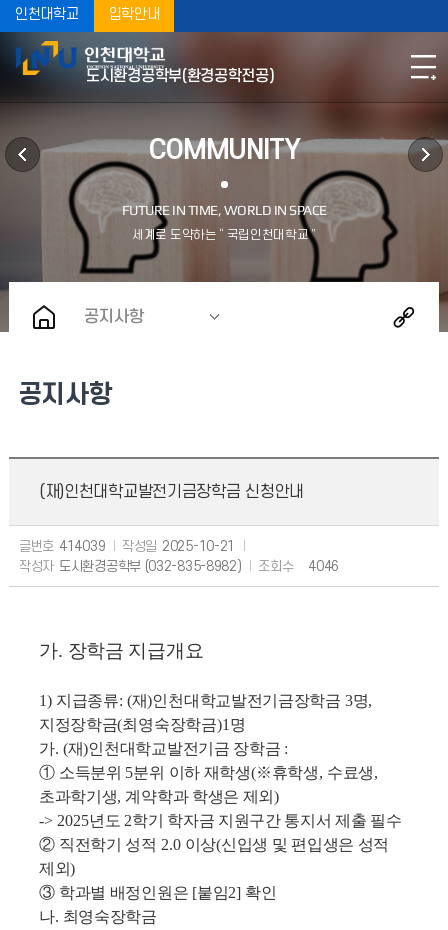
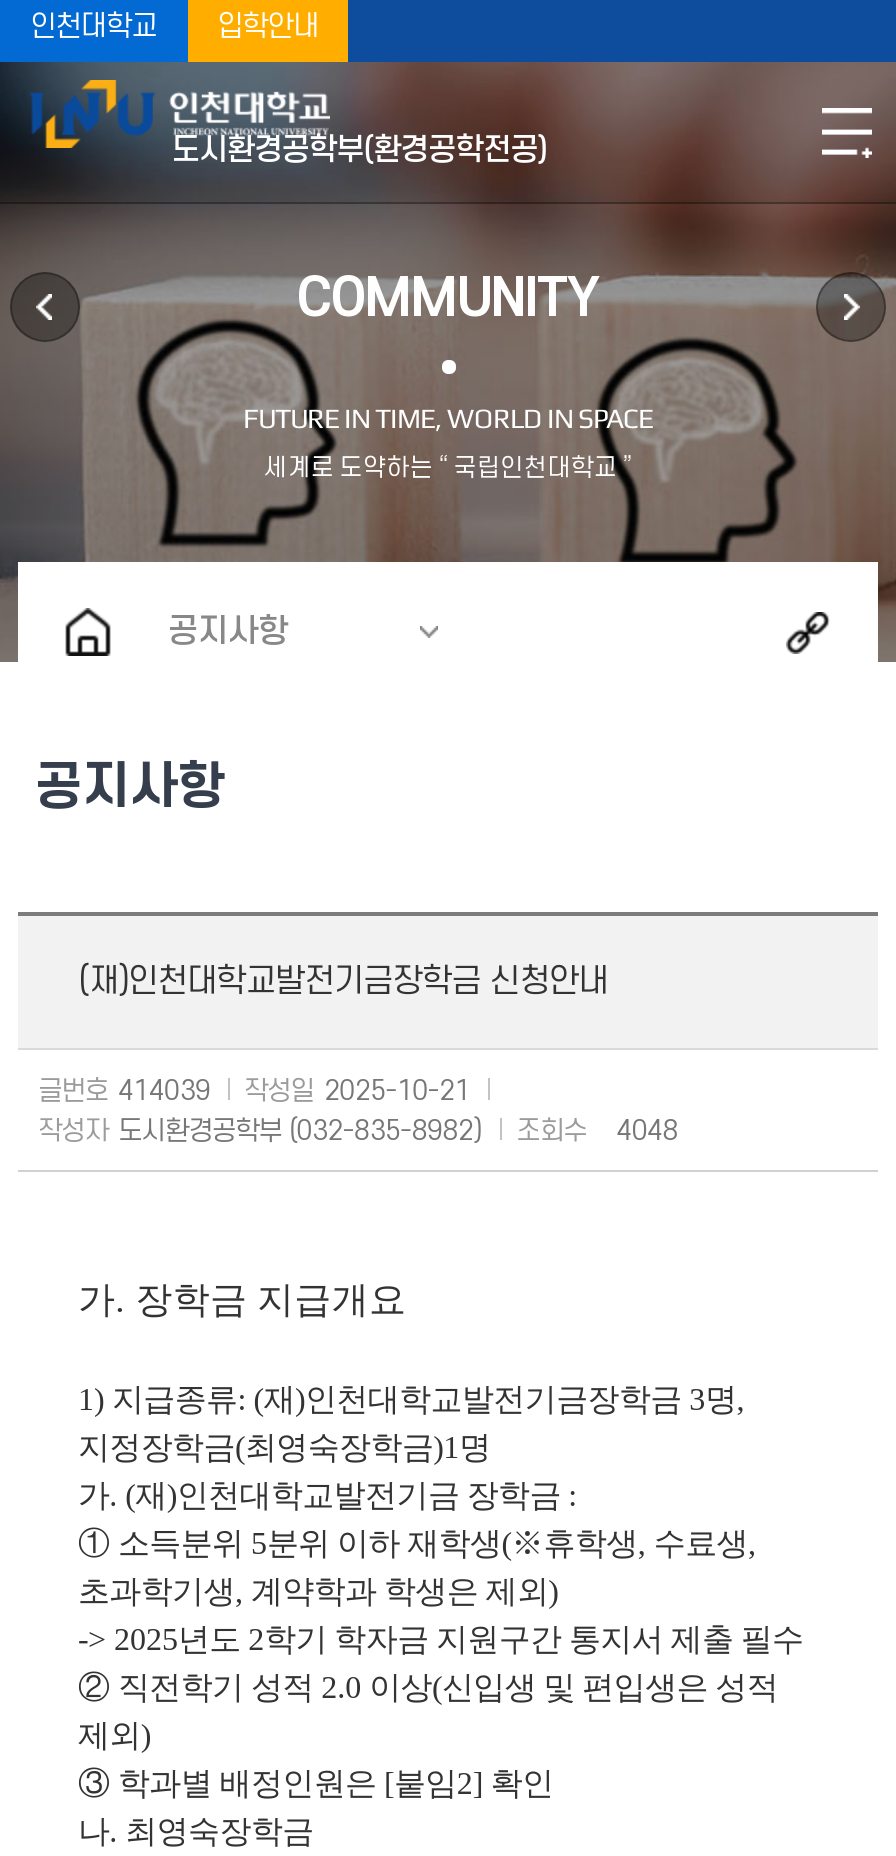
[19,559,339,574] 작성자 도시환경공학부 (032-835-8982) 조회수 4046 -> [38,1116,678,1146] 작성자 도시환경공학부 (032-835-8982) 조회수 4048

